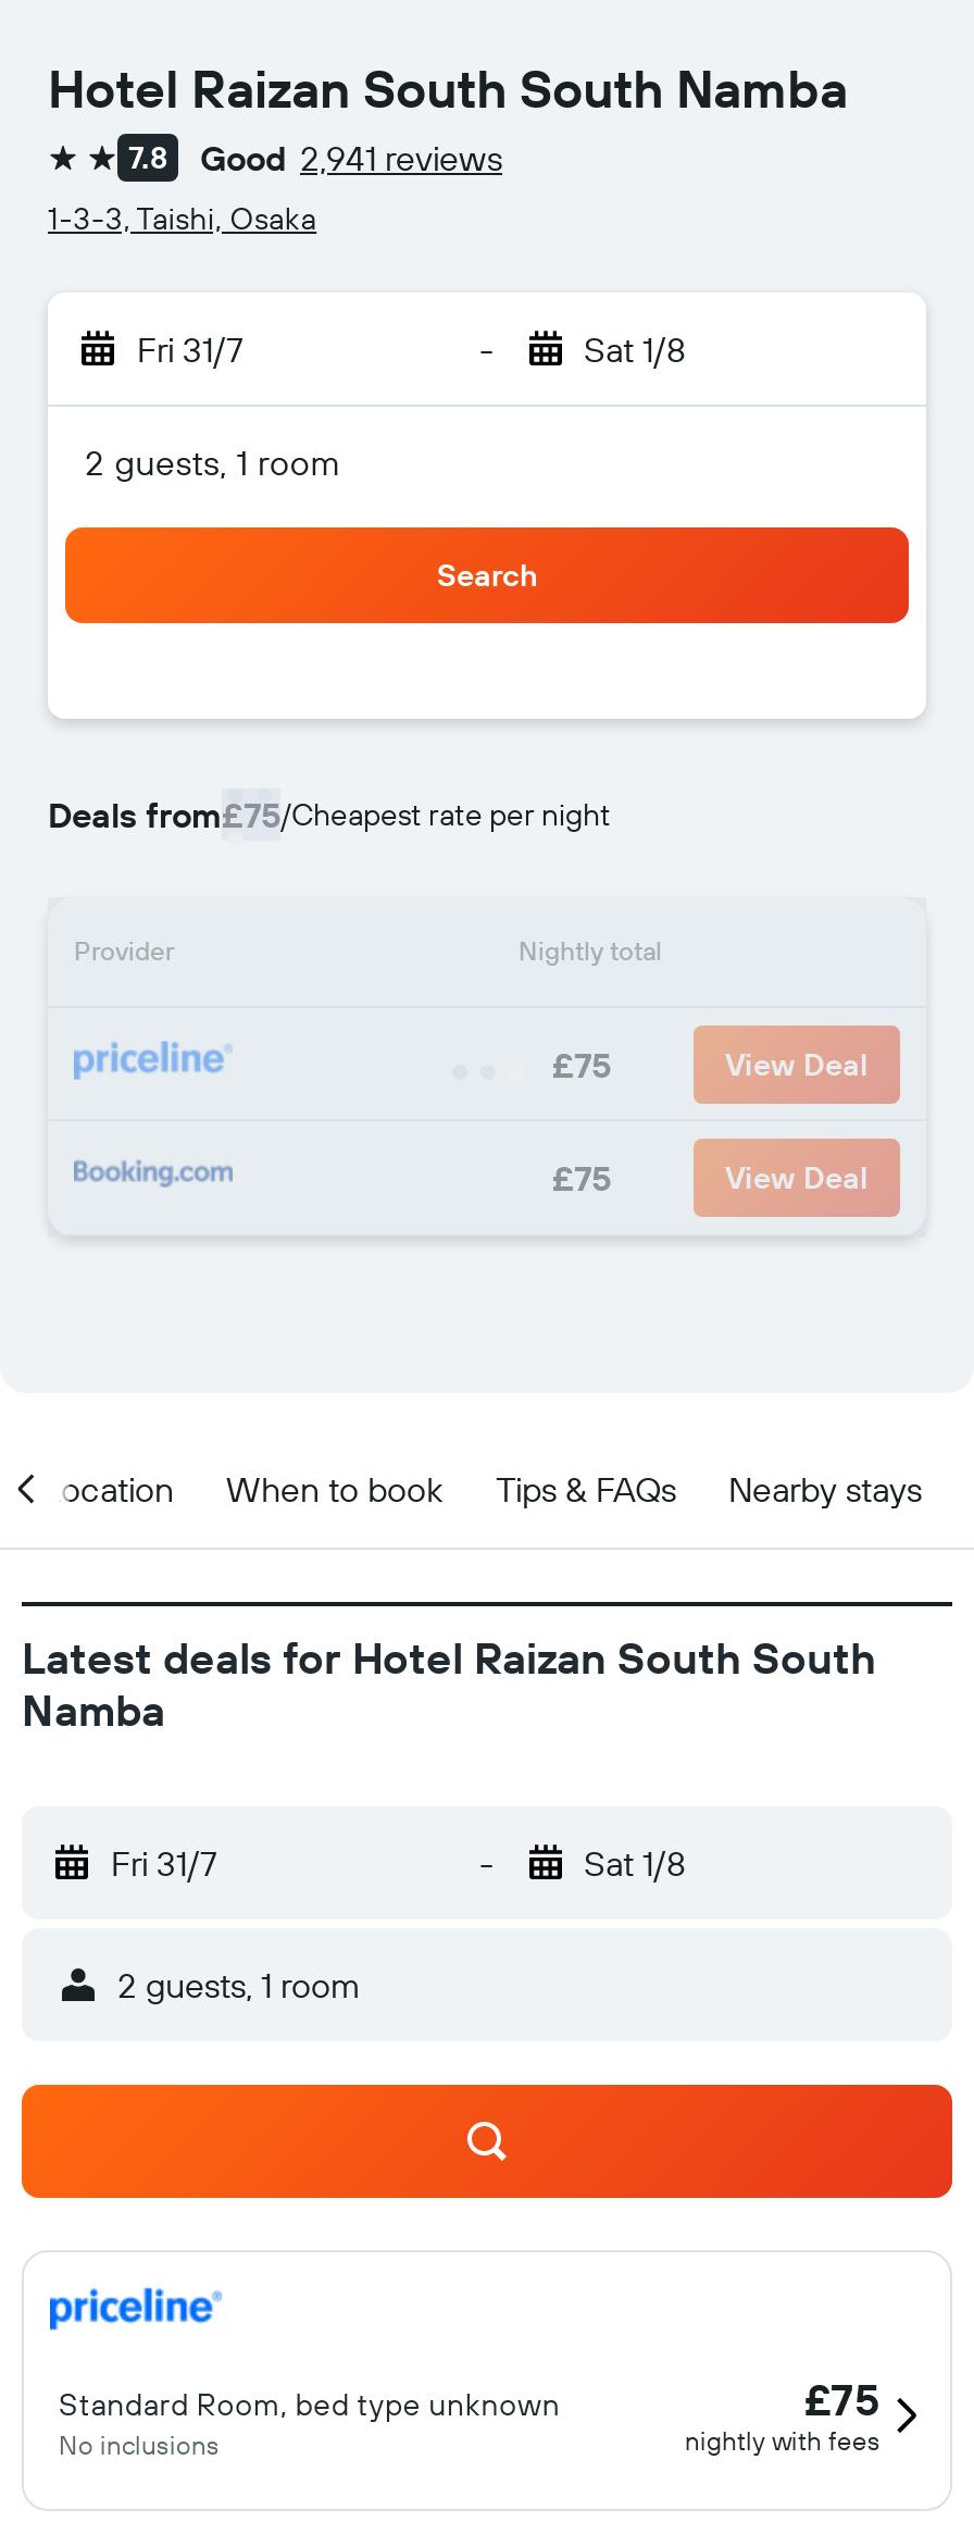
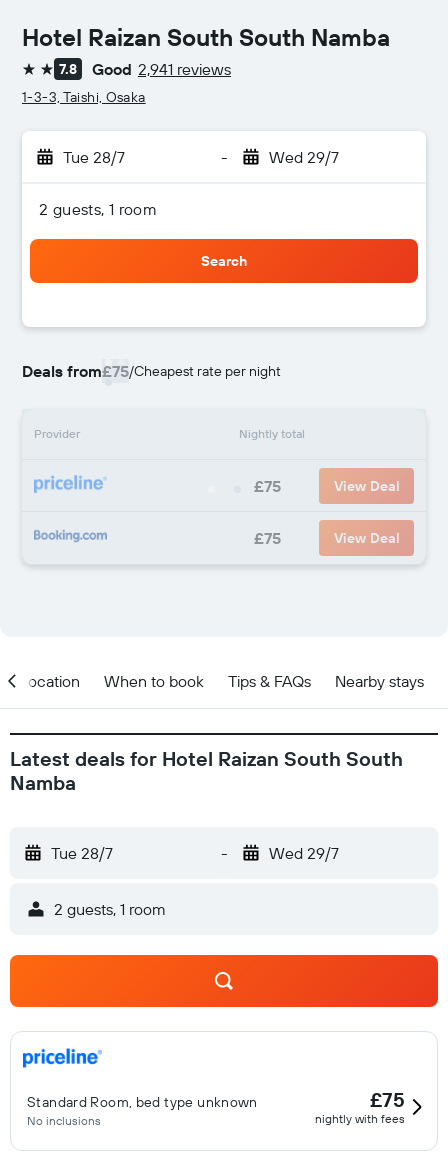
[137,327,243,371] Fri 31/7 -> [63,147,125,167] Tue 28/7
[584,327,686,371] Sat 1/8 -> [268,147,338,167] Wed 29/7
[111,1841,217,1885] Fri 31/7 -> [51,843,113,863] Tue 28/7
[584,1841,686,1885] Sat 1/8 -> [268,843,338,863] Wed 29/7

